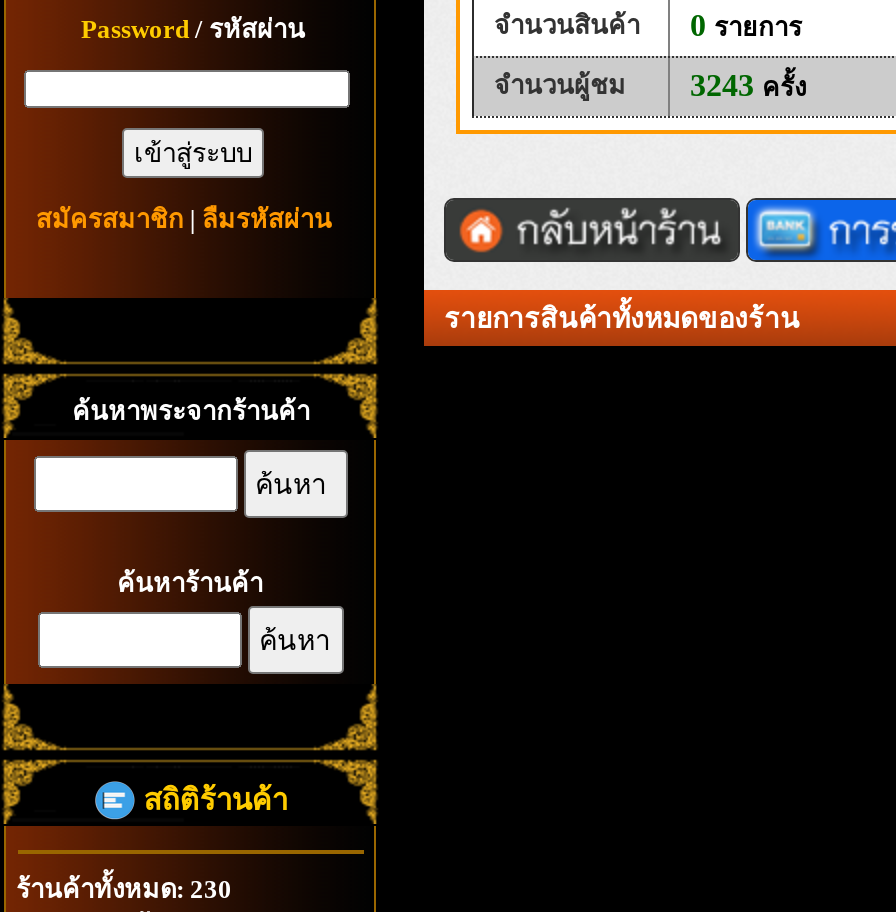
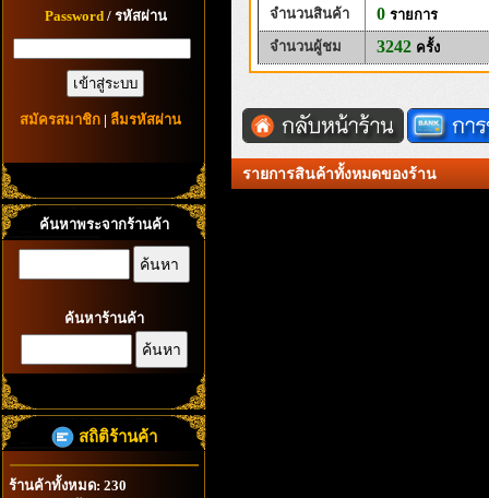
[690,68,806,102] 3243ครั้ง -> [377,37,440,56] 3242ครั้ง

